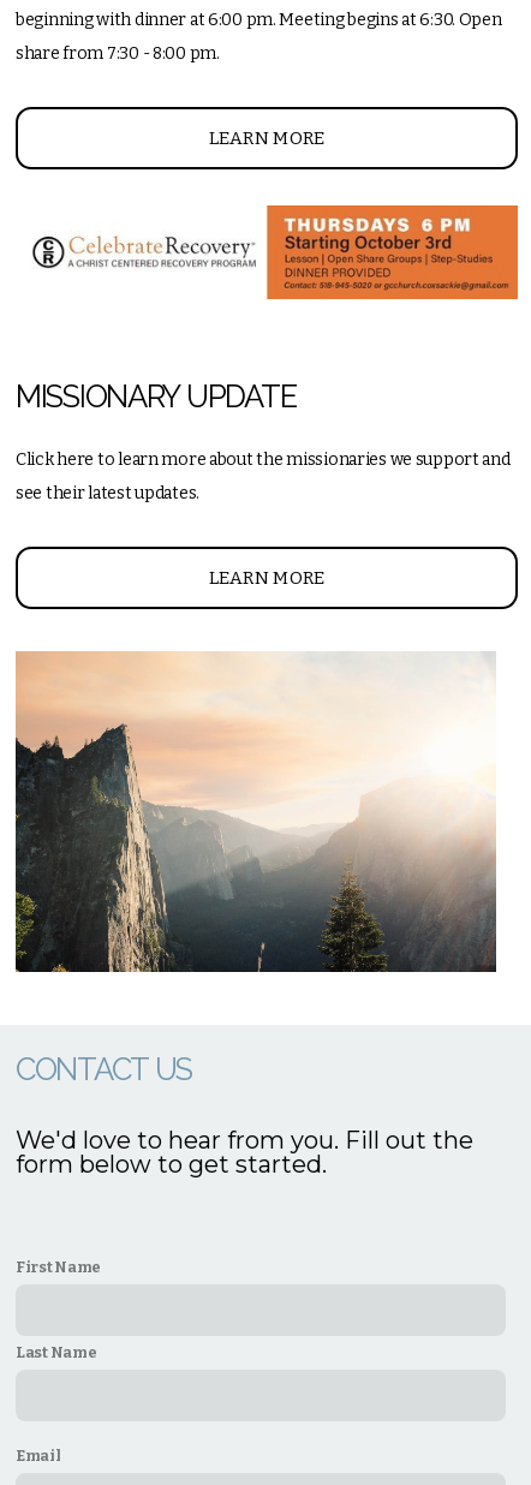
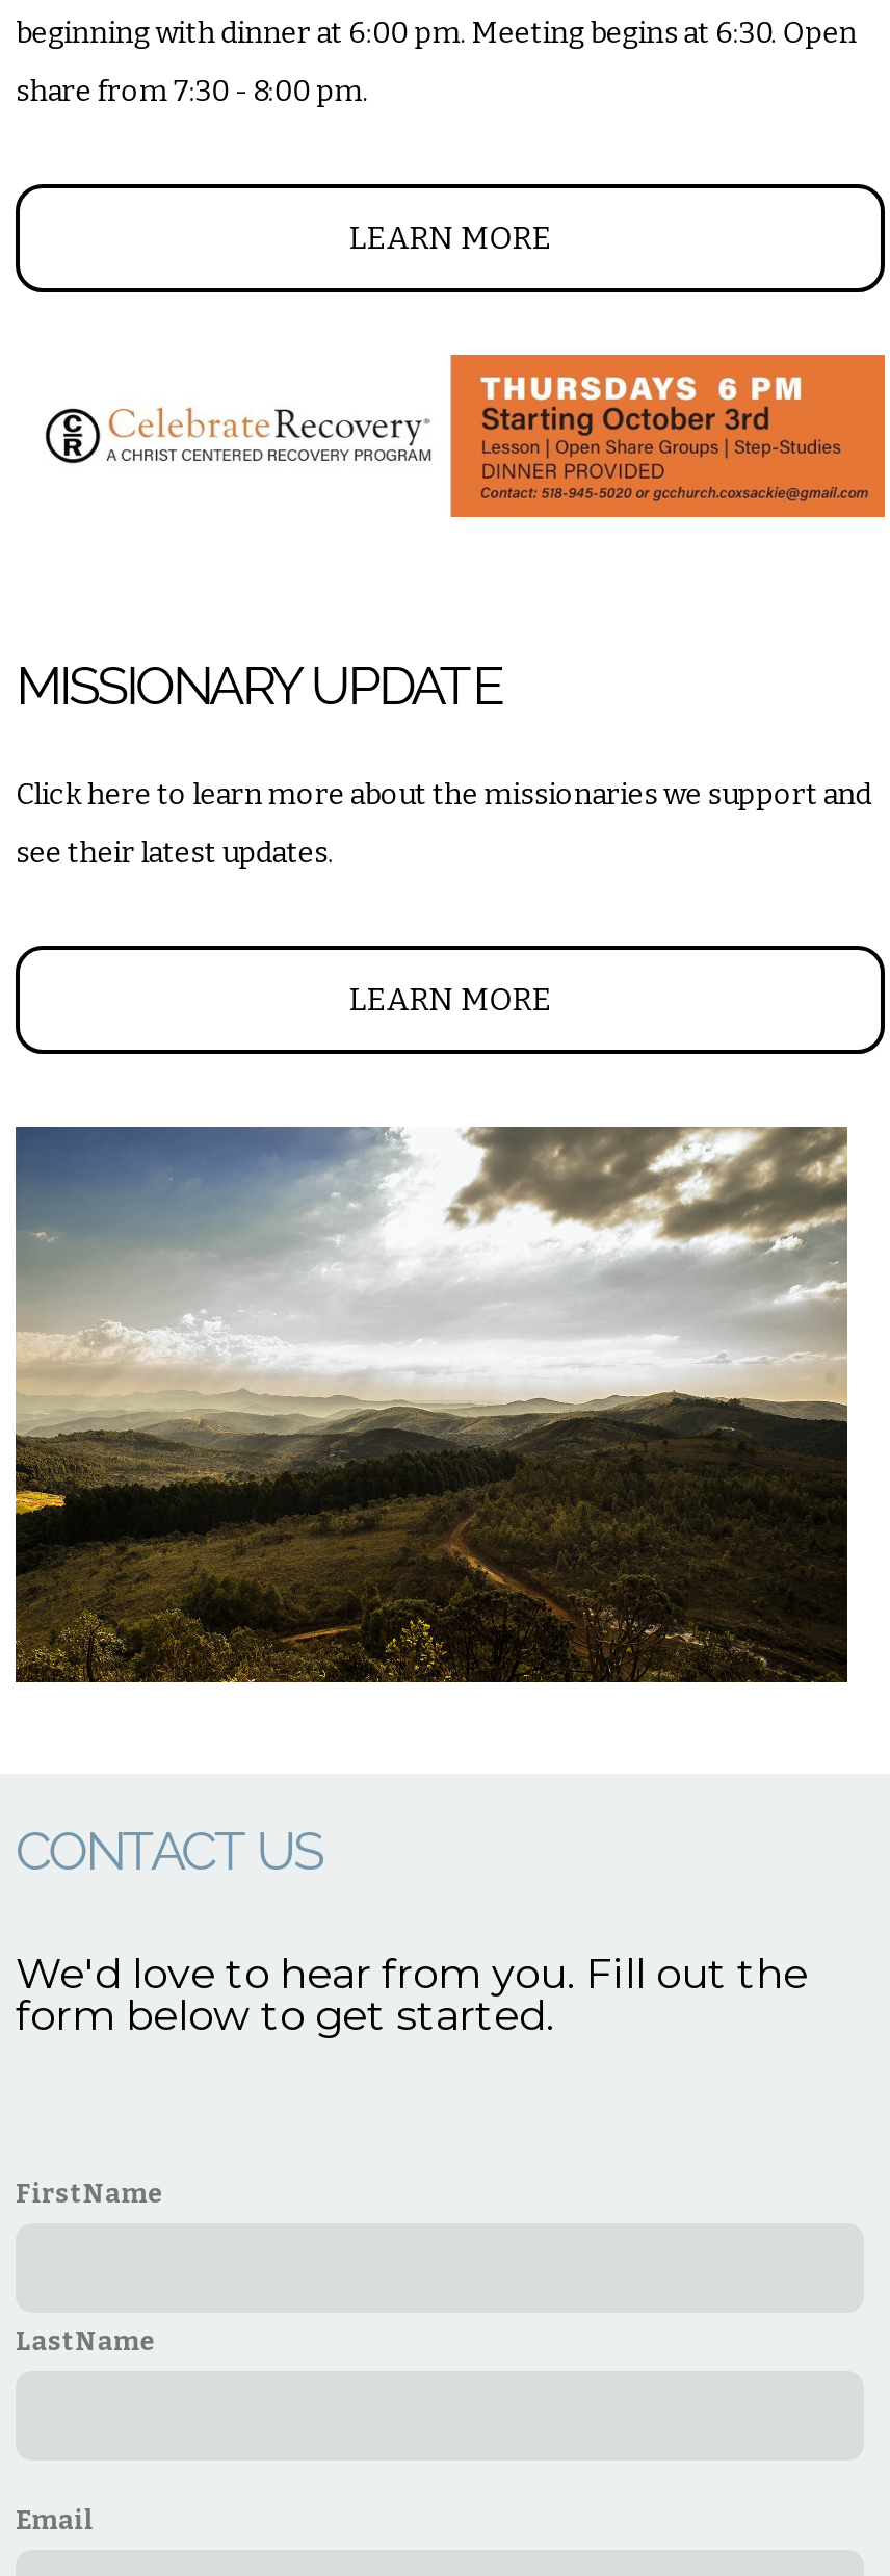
[14,651,497,973] [image] -> [14,1125,849,1684] [image]

